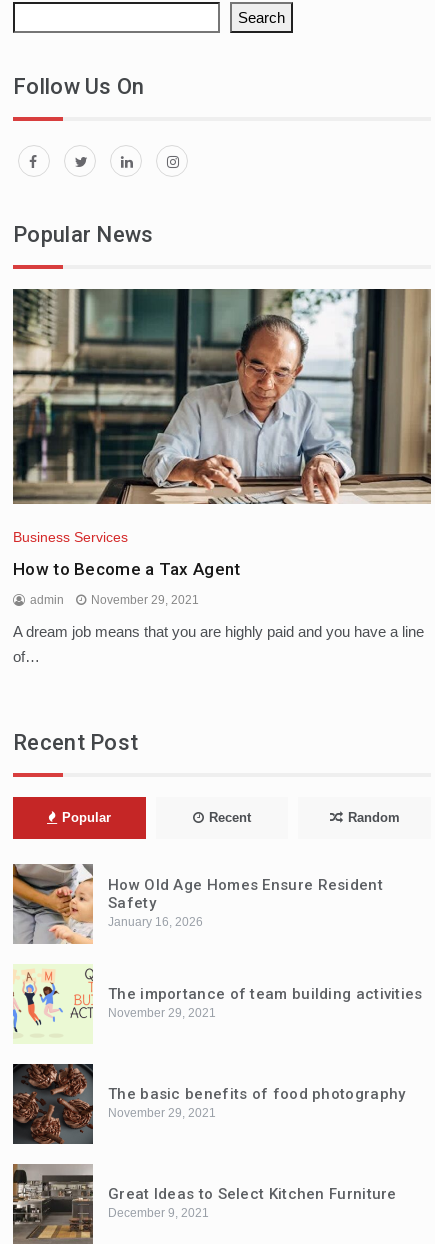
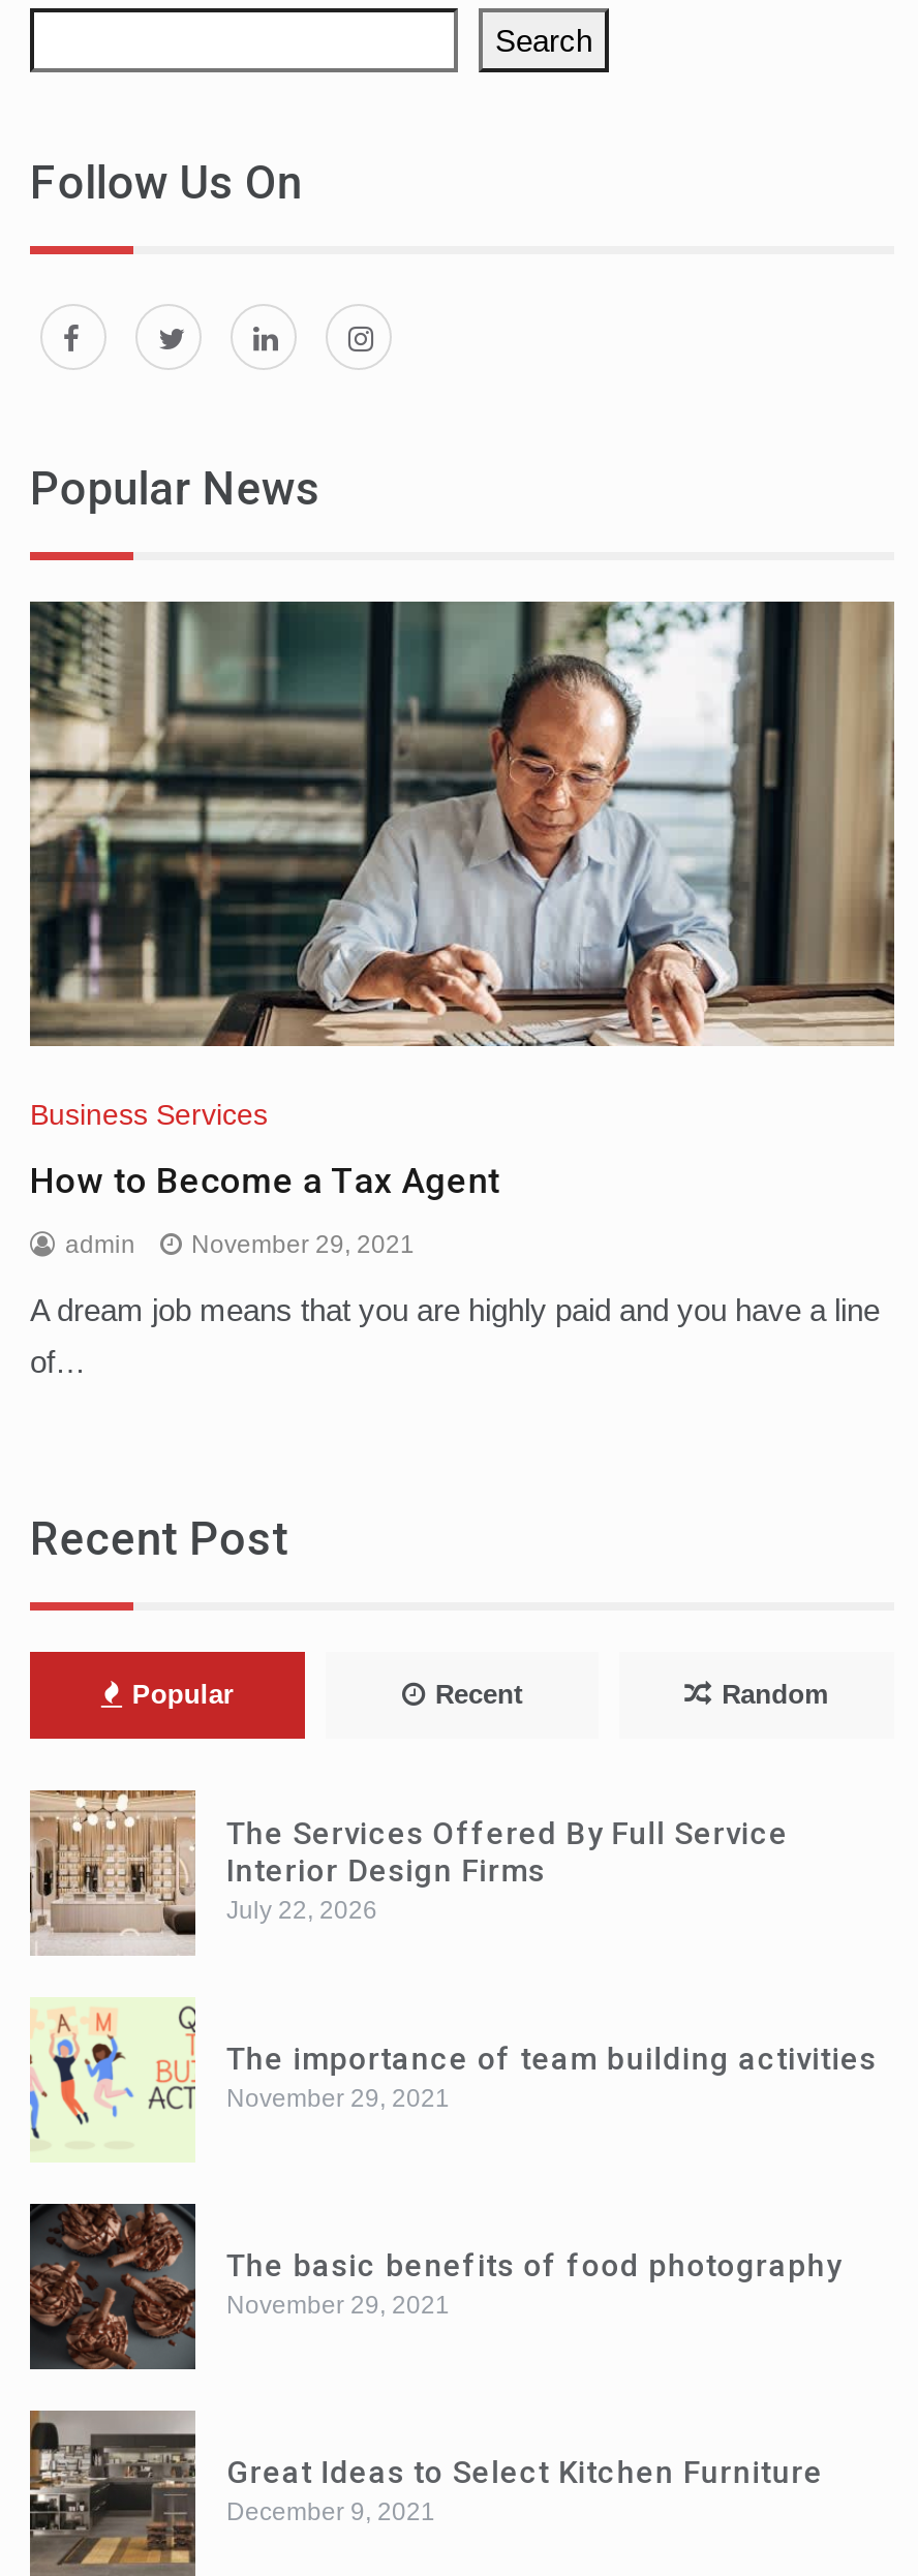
[13,864,383,944] [image] | How Old Age Homes Ensure Resident | Safety | January 16, 2026 -> [30,1788,788,1954] [image] | The Services Offered By Full Service | Interior Design Firms | July 22, 2026

